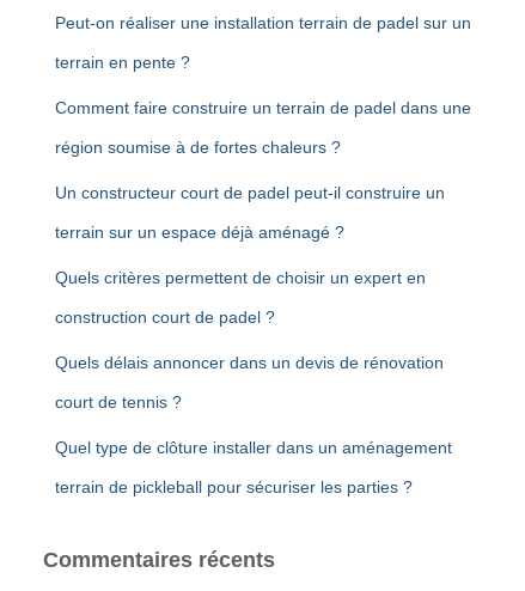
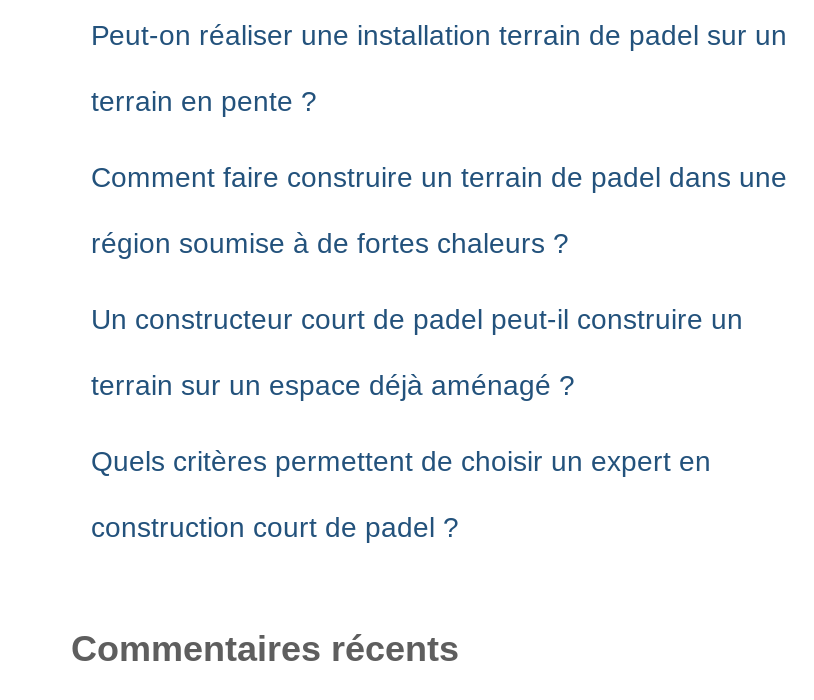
[55,353,452,496] Quels délais annoncer dans un devis de rénovation | court de tennis ? | Quel type de clôture installer dans un aménagement | terrain de pickleball pour sécuriser les parties ? -> none

